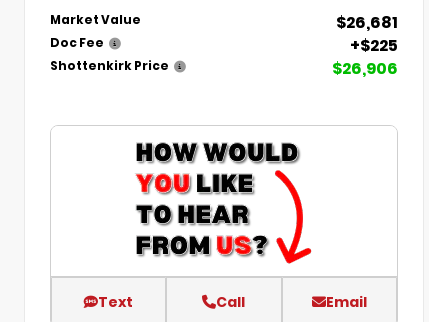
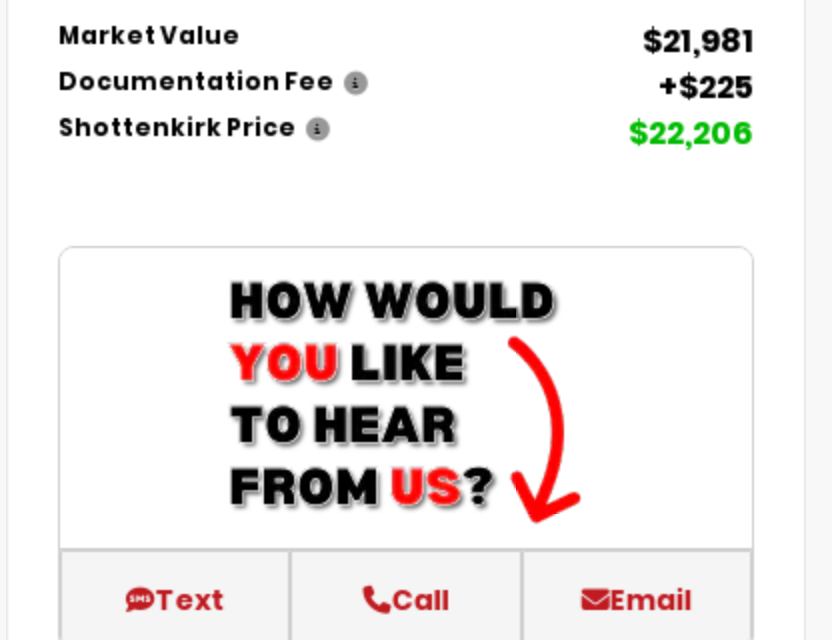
[336,10,398,33] $26,681 -> [642,17,754,63] $21,981
[50,34,104,50] Doc Fee -> [58,65,334,97] Documentation Fee
[332,56,398,79] $26,906 -> [628,109,754,155] $22,206

